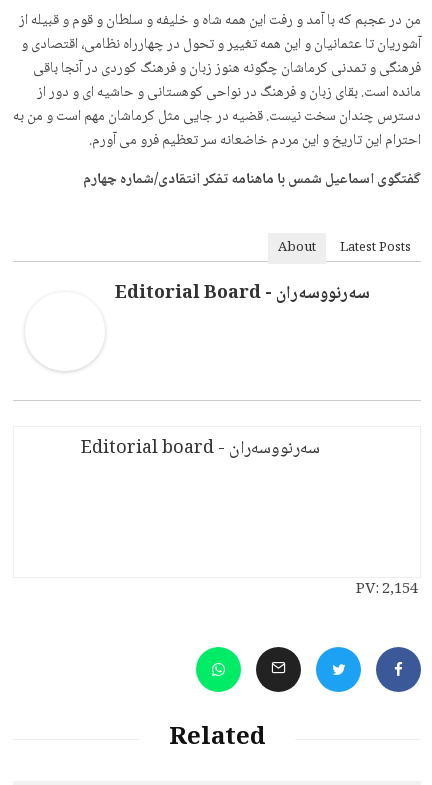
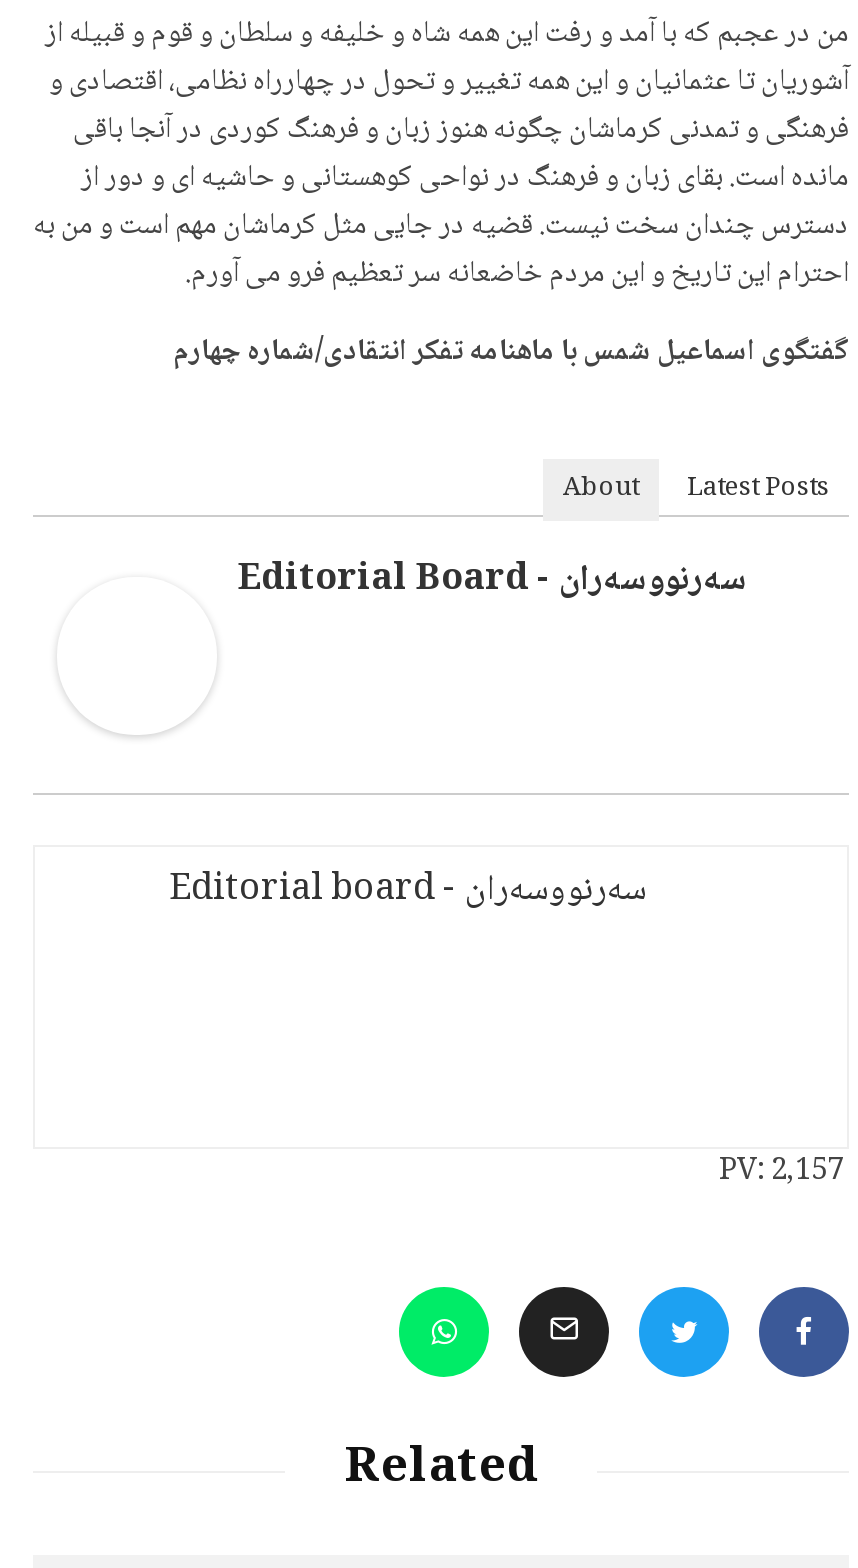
[356,577,418,603] PV: 2,154 -> [719,1147,843,1199] PV: 2,157

